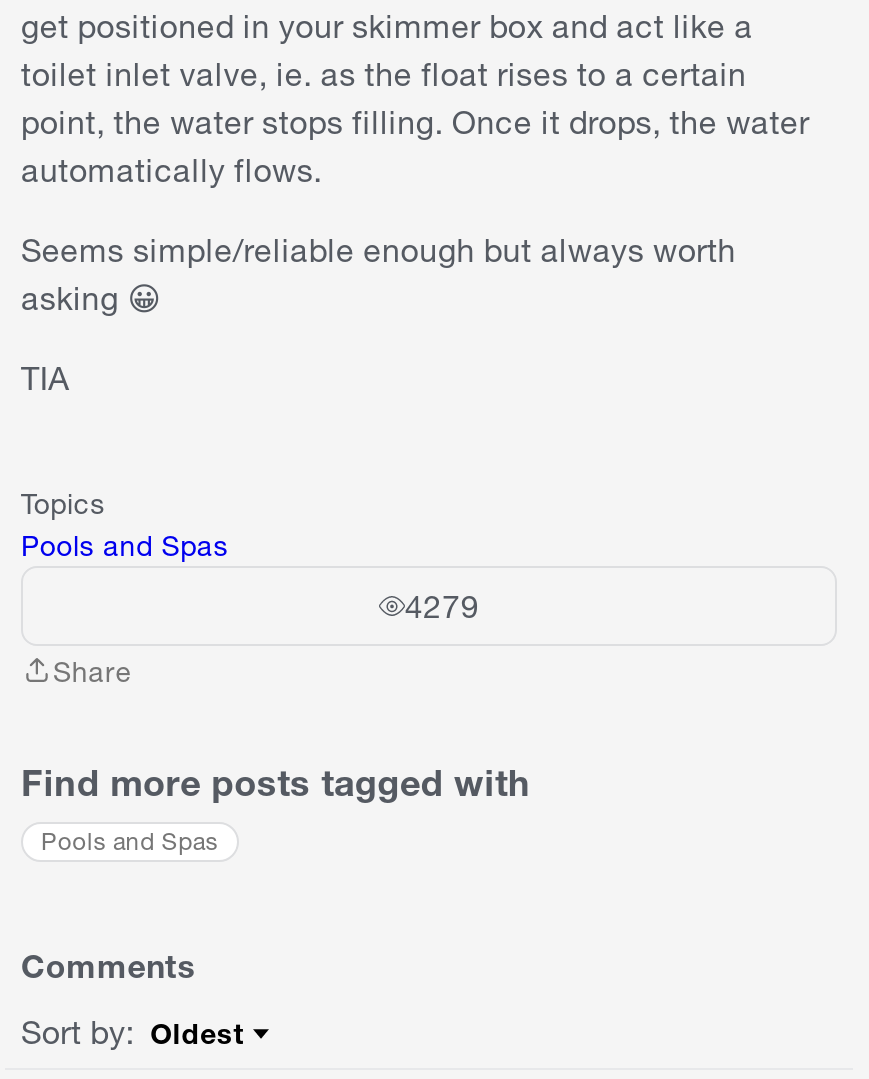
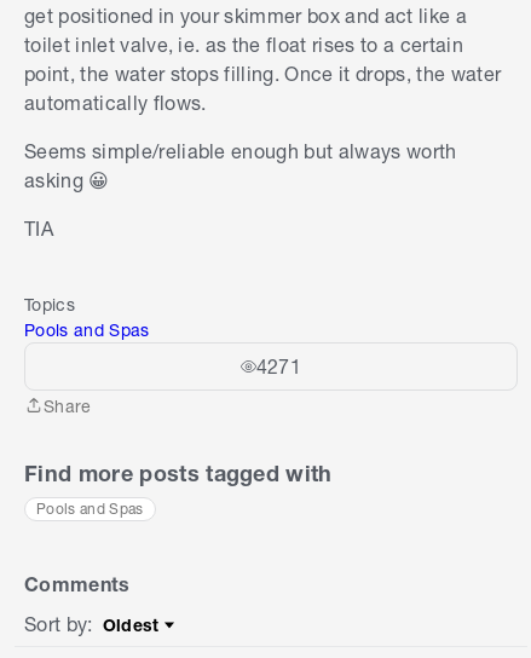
[405,587,479,625] 4279 -> [256,355,301,378] 4271

